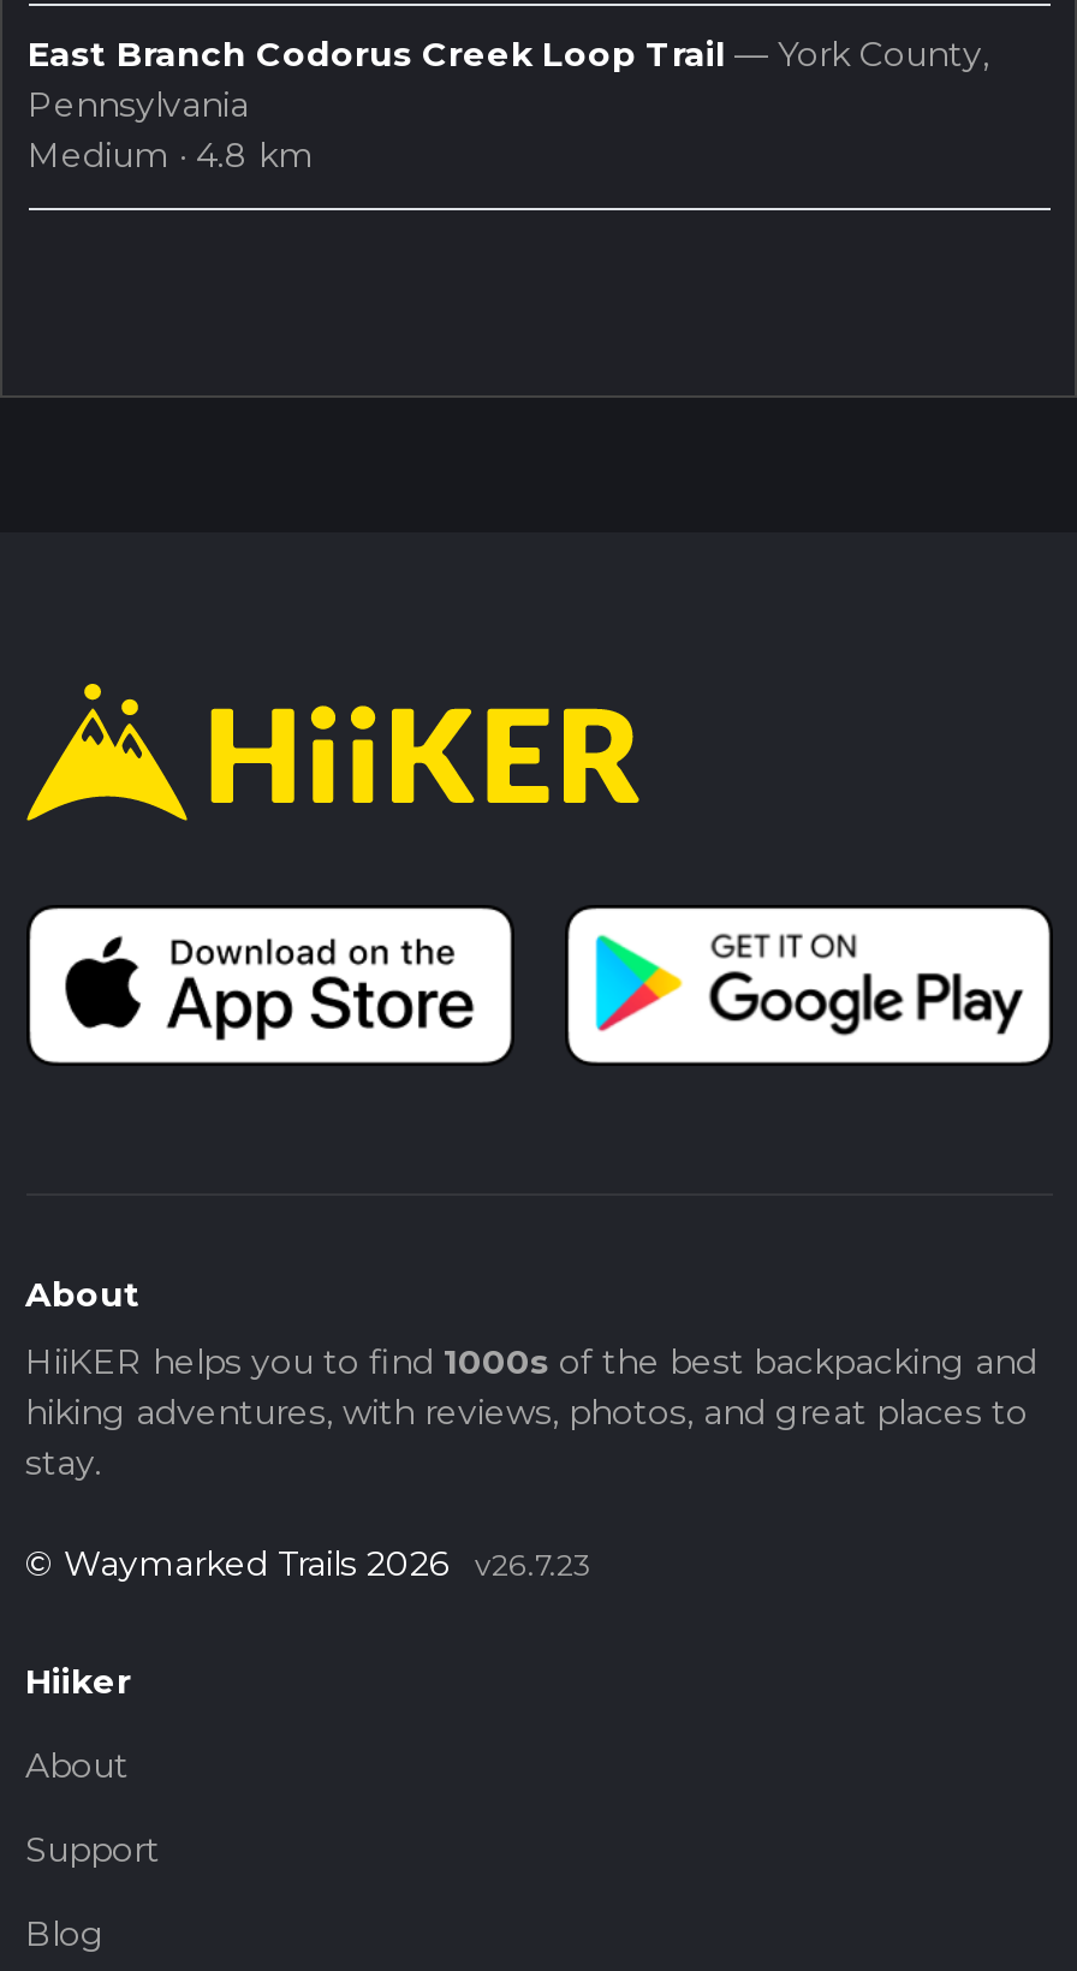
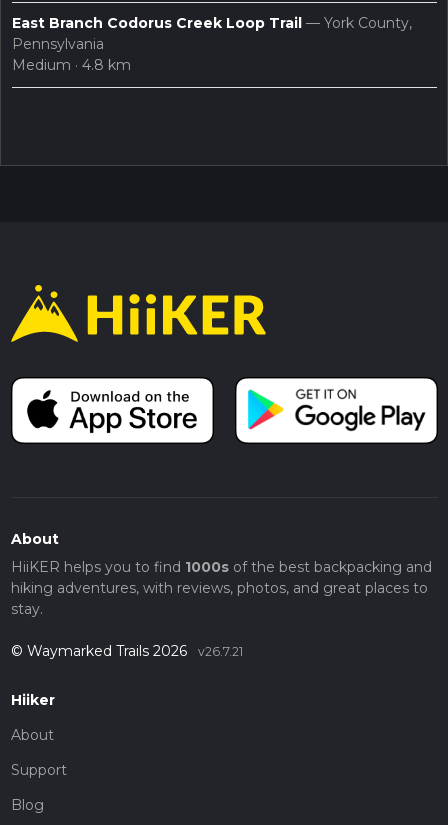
[25,1543,590,1586] © Waymarked Trails 2026 v26.7.23 -> [10,642,242,660] © Waymarked Trails 2026 v26.7.21

